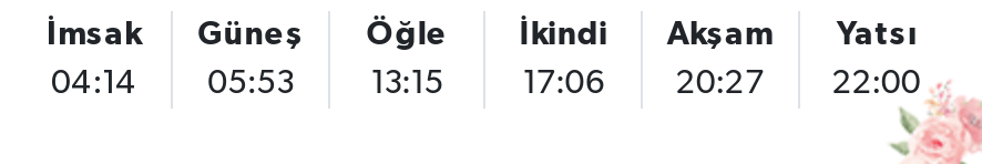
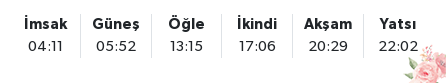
[51,67,137,101] 04:14 -> [28,39,63,54] 04:11
[207,67,294,101] 05:53 -> [96,39,136,54] 05:52
[676,67,764,101] 20:27 -> [308,39,348,54] 20:29
[832,67,921,101] 22:00 -> [378,39,418,54] 22:02

